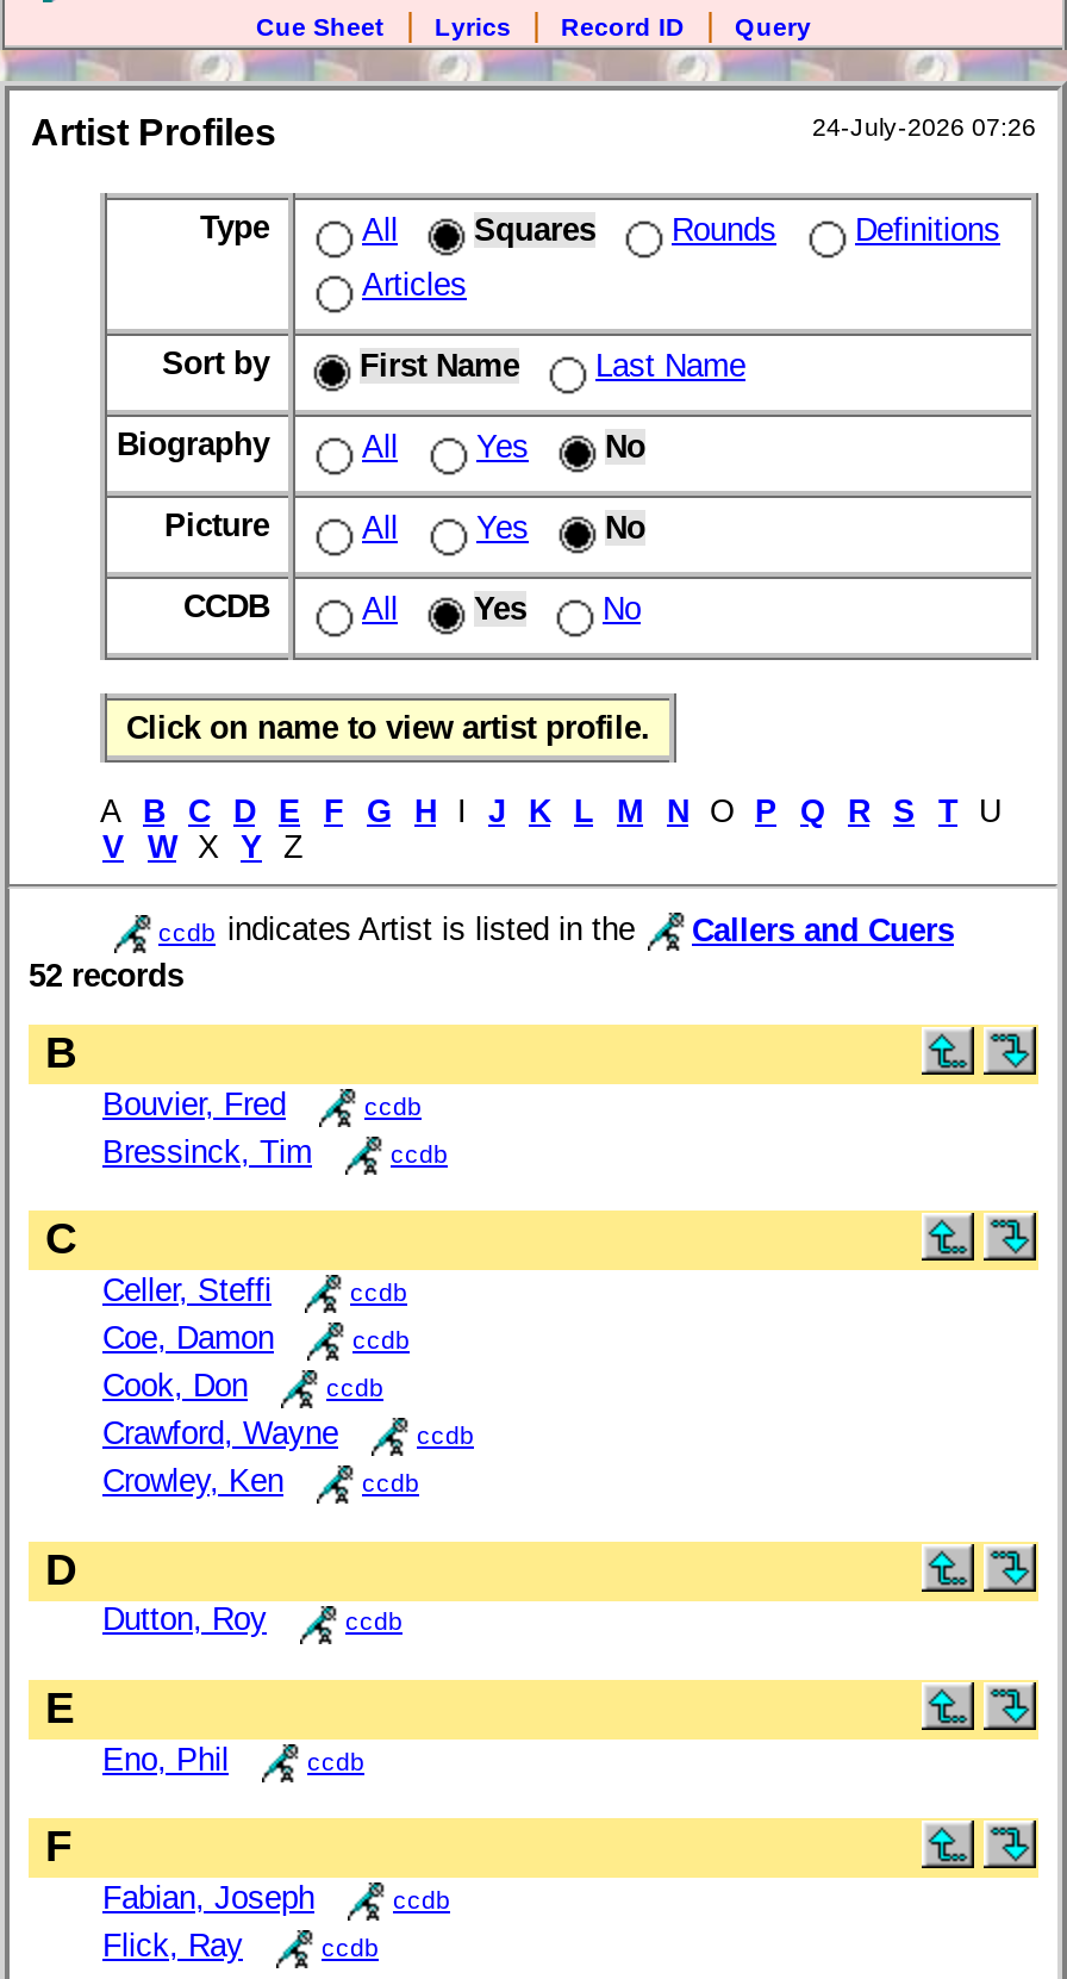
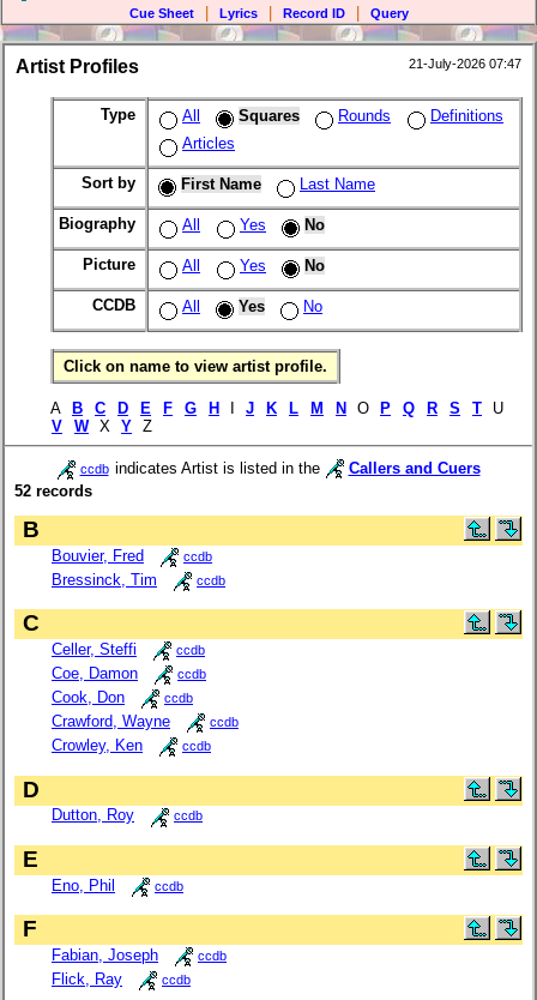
[812,113,1036,141] 24-July-2026 07:26 -> [409,57,521,71] 21-July-2026 07:47

